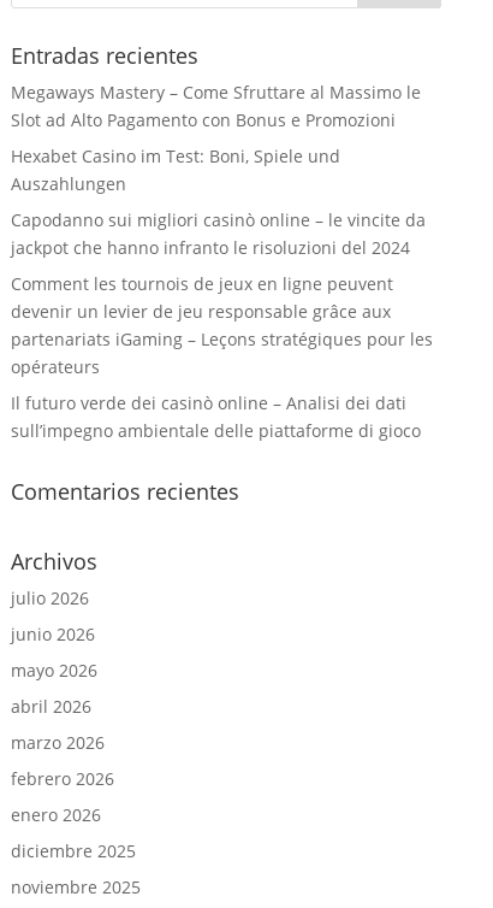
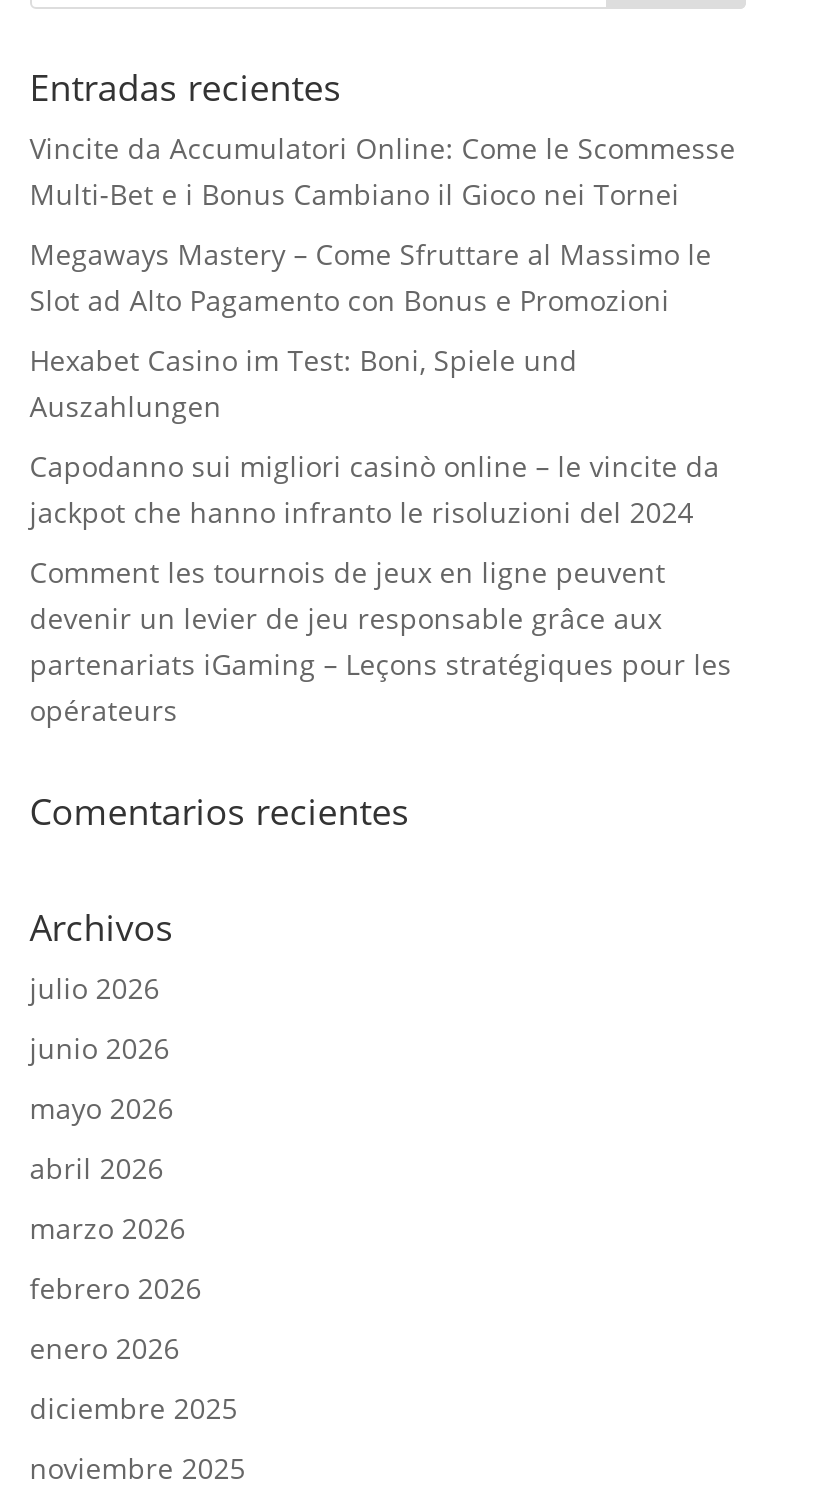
none -> [30,129,736,213] Vincite da Accumulatori Online: Come le Scommesse | Multi‑Bet e i Bonus Cambiano il Gioco nei Tornei
moved [11,81,433,378] -> [30,235,732,729]: Megaways Mastery – Come Sfruttare al Massimo le | Slot ad Alto Pagamento con Bonus e Promozioni | Hexabet Casino im Test: Boni, Spiele und | ... | partenariats iGaming – Leçons stratégiques pour les | opérateurs
[11,391,421,442] Il futuro verde dei casinò online – Analisi dei dati | sull’impegno ambientale delle piattaforme di gioco -> none

